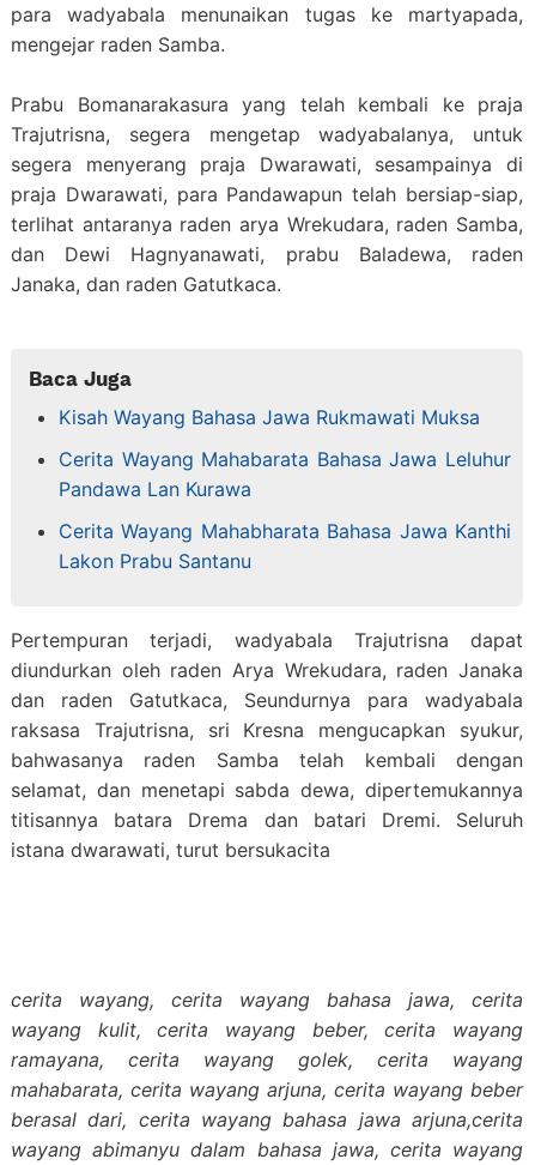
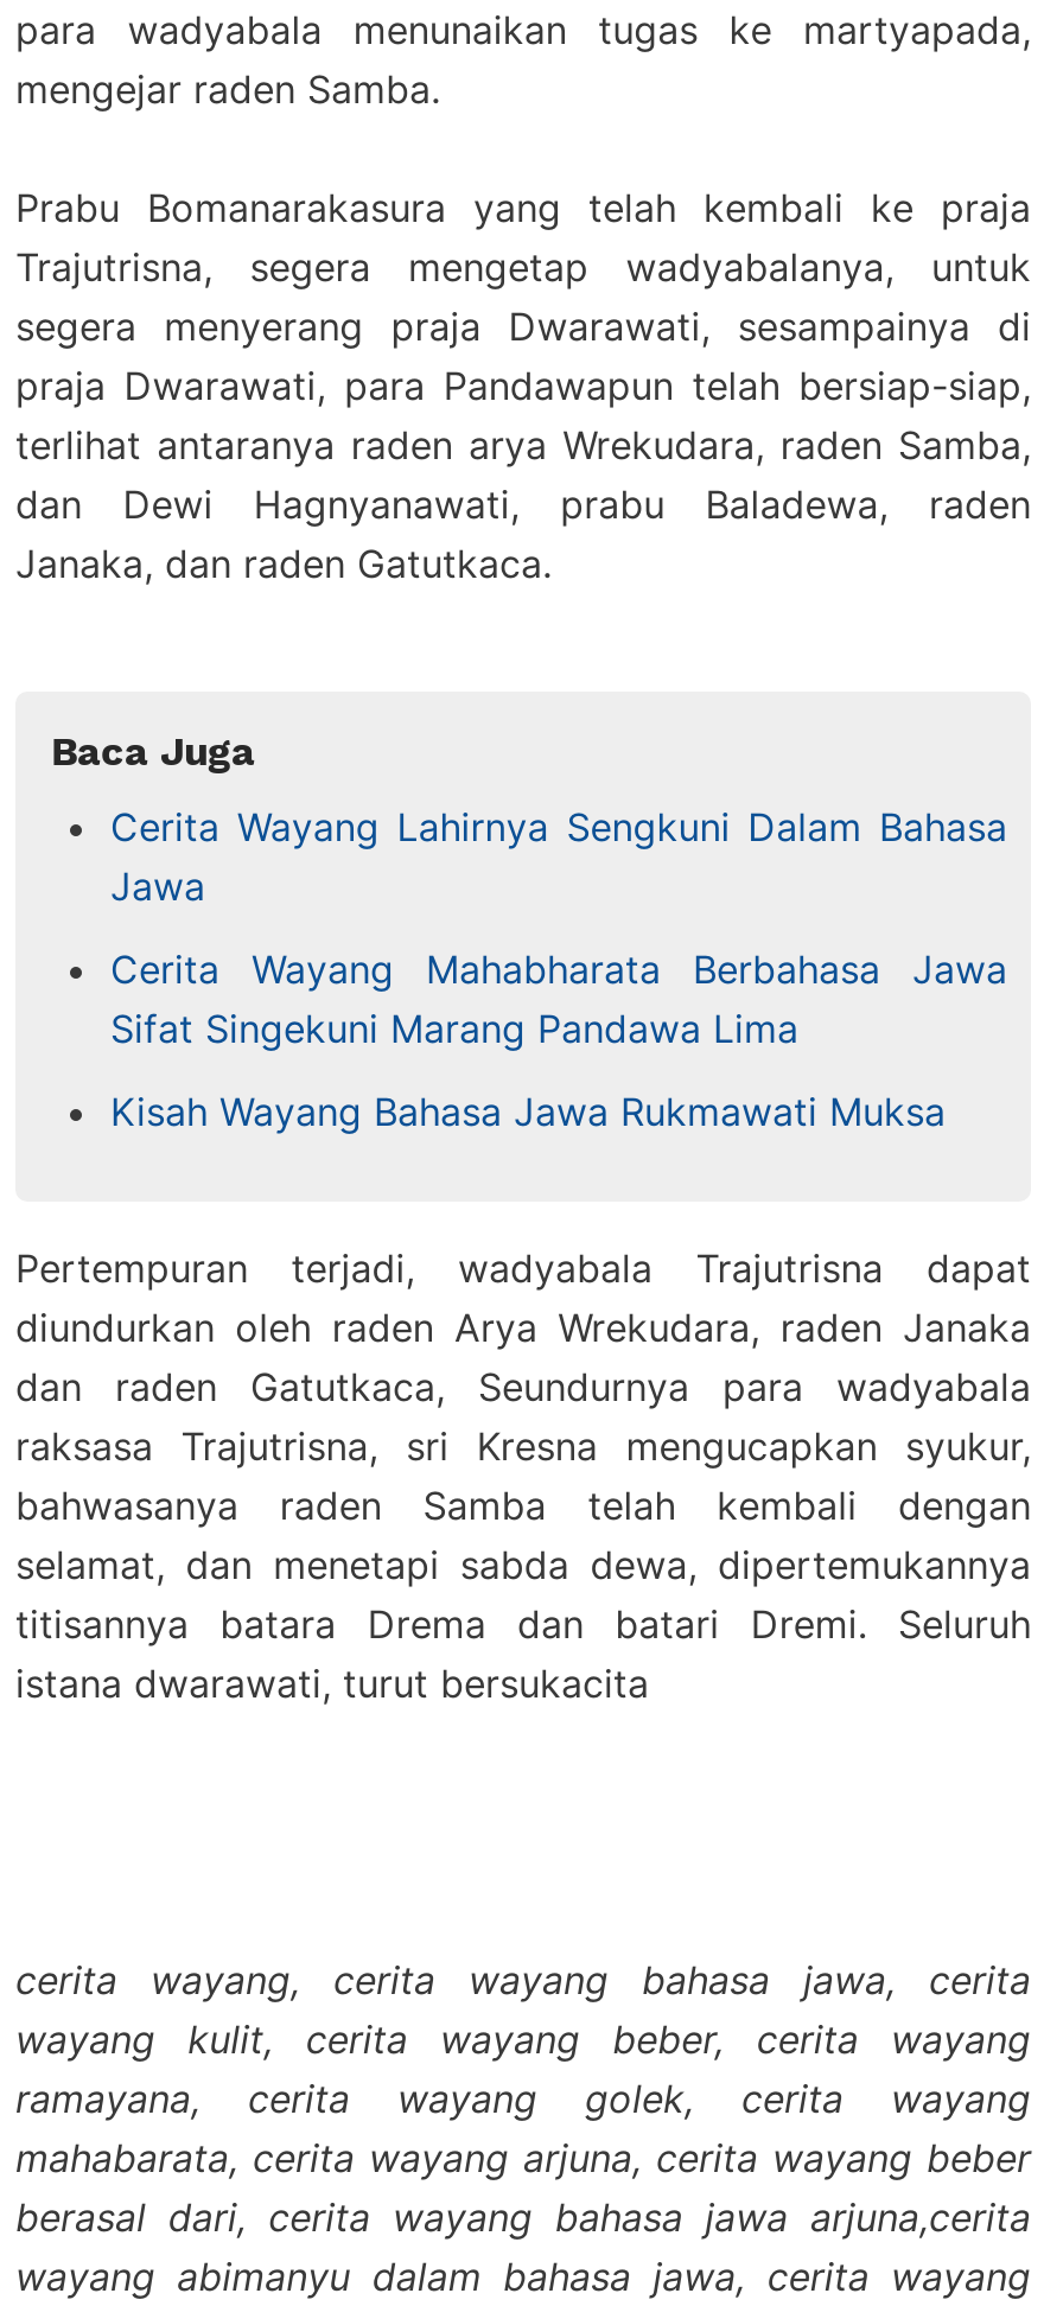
none -> [110,803,1007,1052] Cerita Wayang Lahirnya Sengkuni Dalam Bahasa | Jawa | Cerita Wayang Mahabharata Berbahasa Jawa | Sifat Singekuni Marang Pandawa Lima
moved [59,406,480,430] -> [110,1088,946,1135]: Kisah Wayang Bahasa Jawa Rukmawati Muksa
[59,448,511,573] Cerita Wayang Mahabarata Bahasa Jawa Leluhur | Pandawa Lan Kurawa | Cerita Wayang Mahabharata Bahasa Jawa Kanthi | Lakon Prabu Santanu -> none

